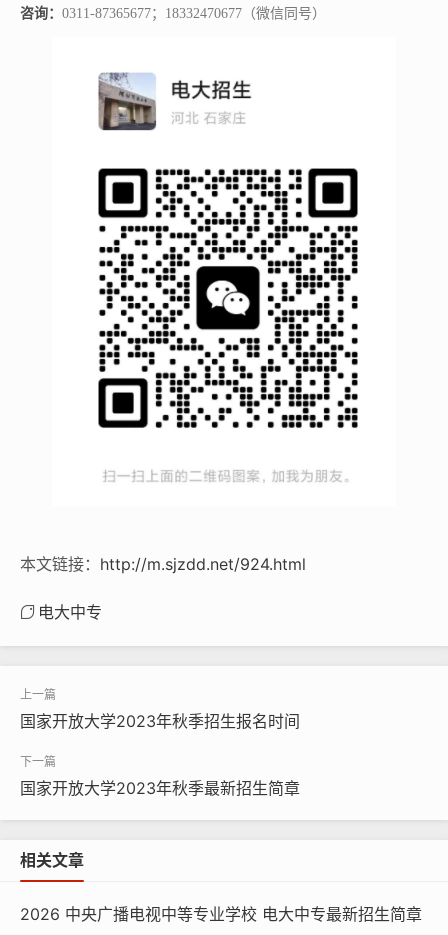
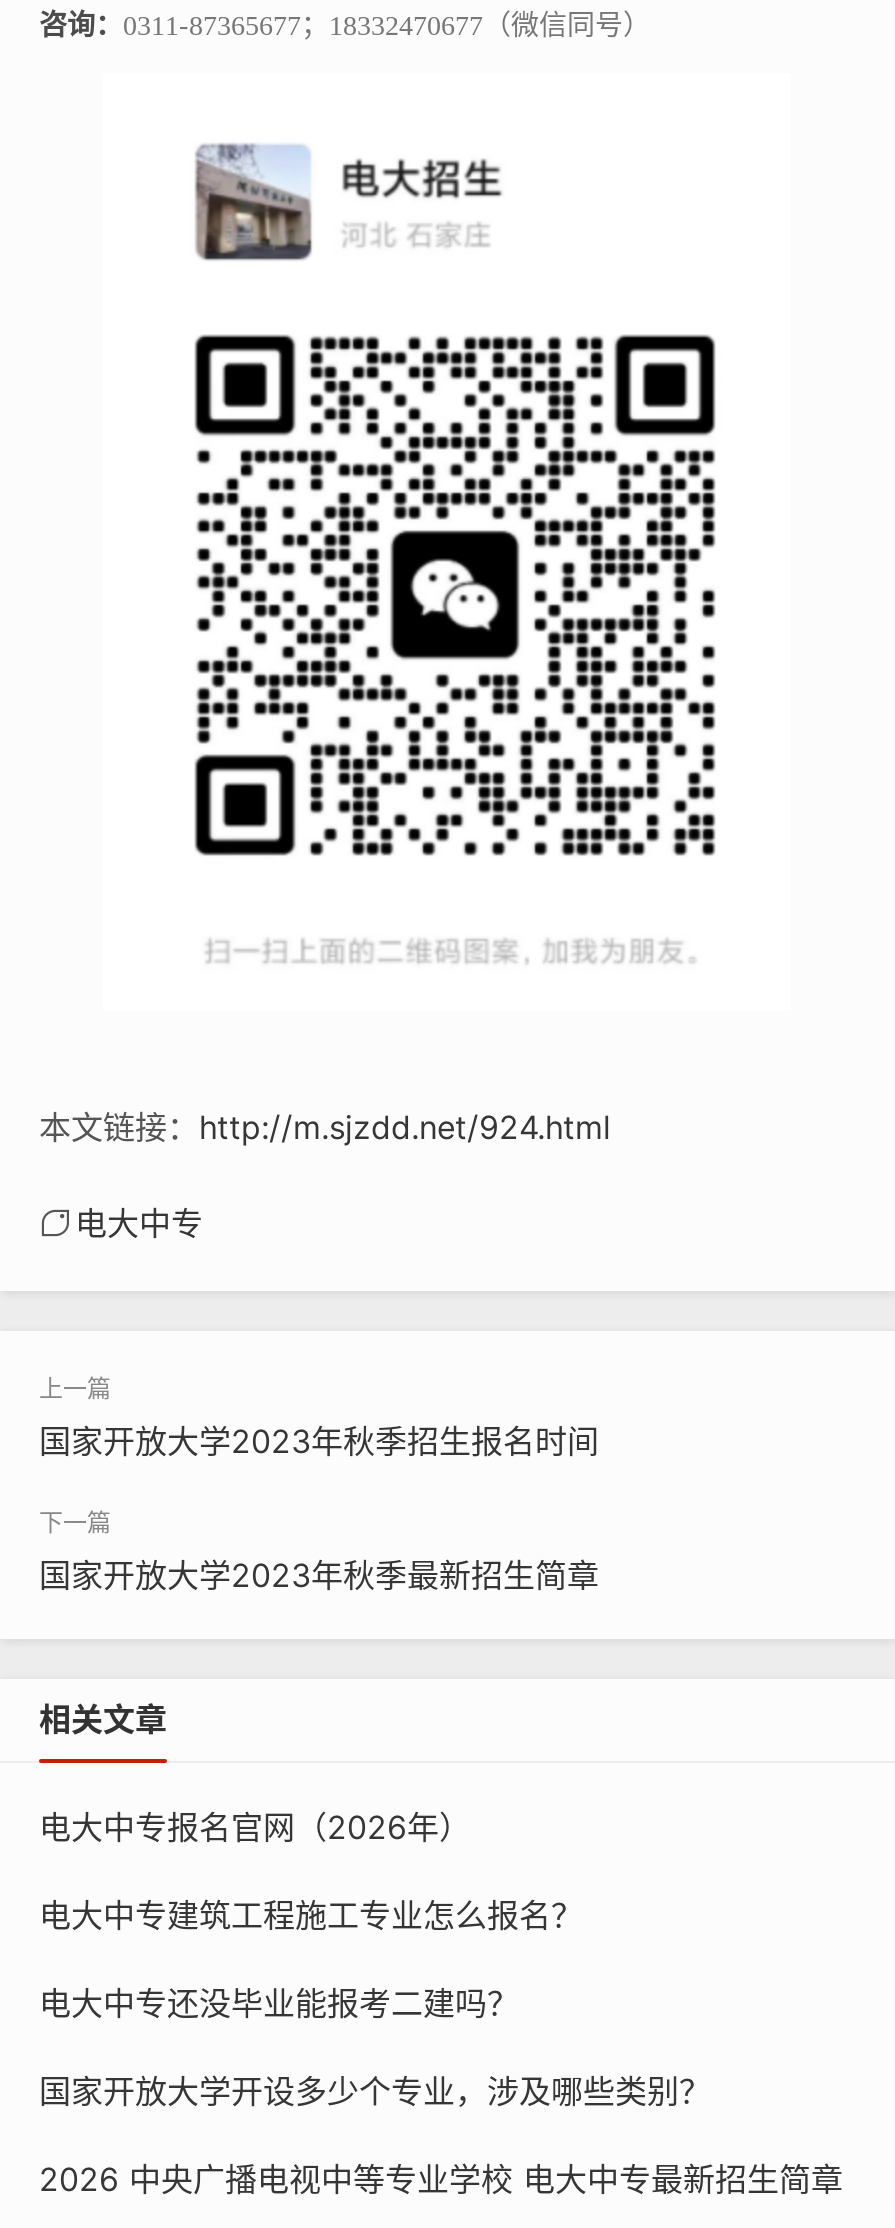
none -> [39,1808,711,2112] 电大中专报名官网（2026年） | 电大中专建筑工程施工专业怎么报名？ | 电大中专还没毕业能报考二建吗？ | 国家开放大学开设多少个专业，涉及哪些类别？

